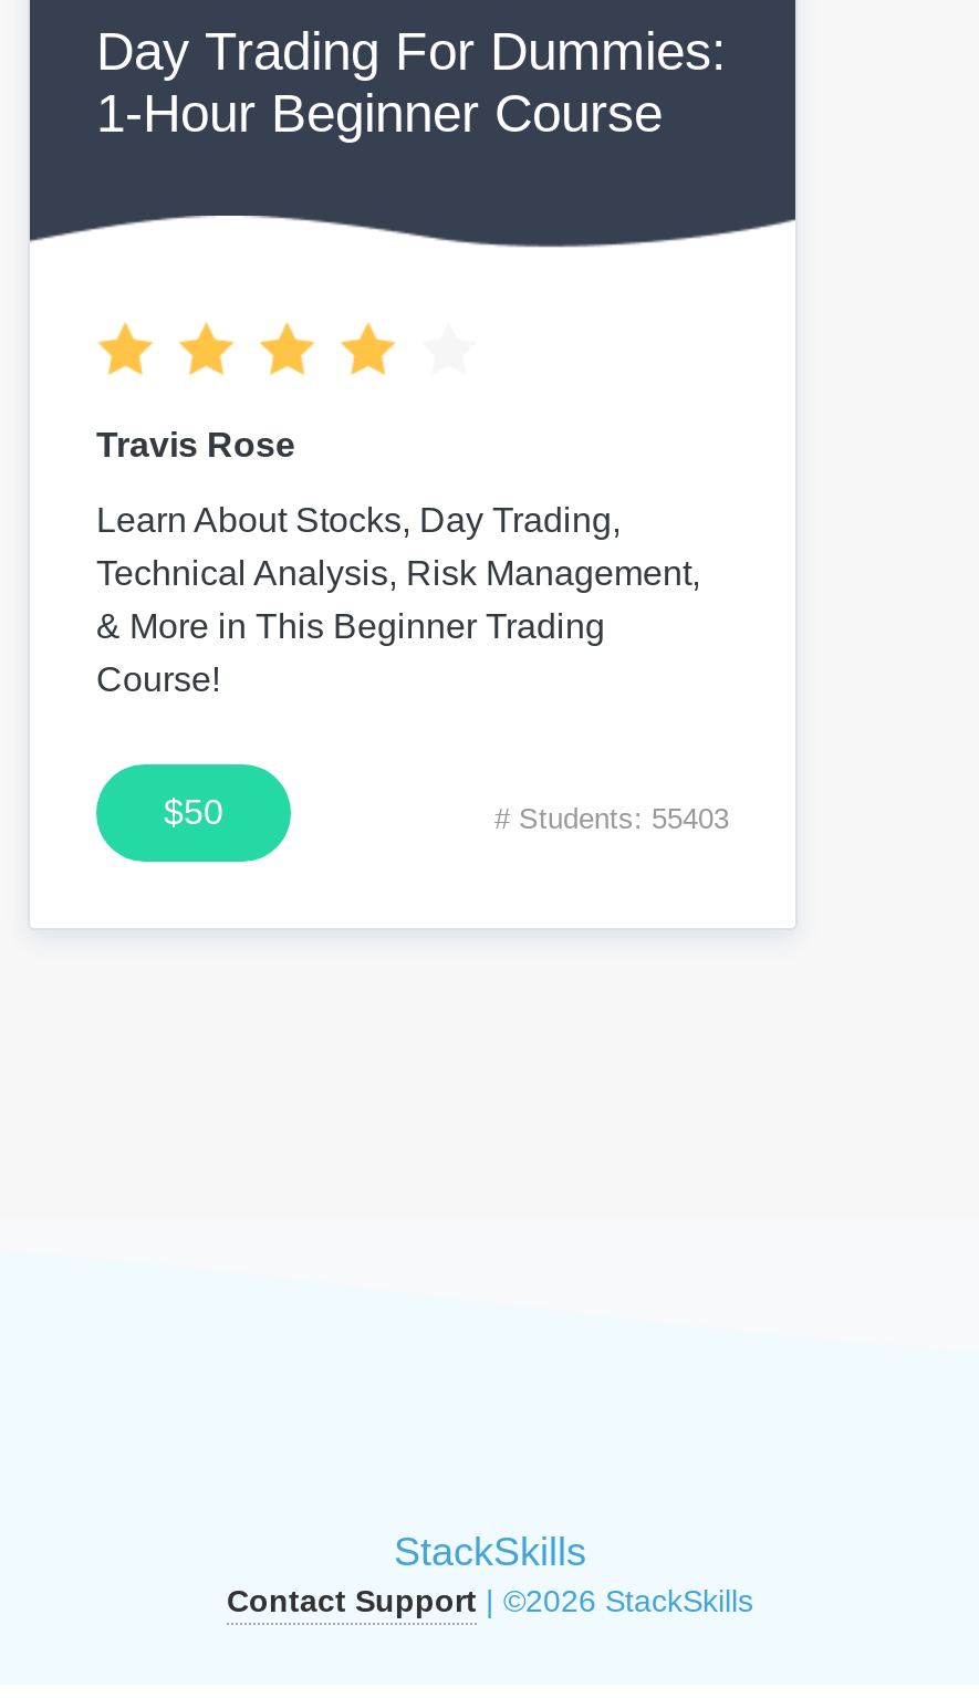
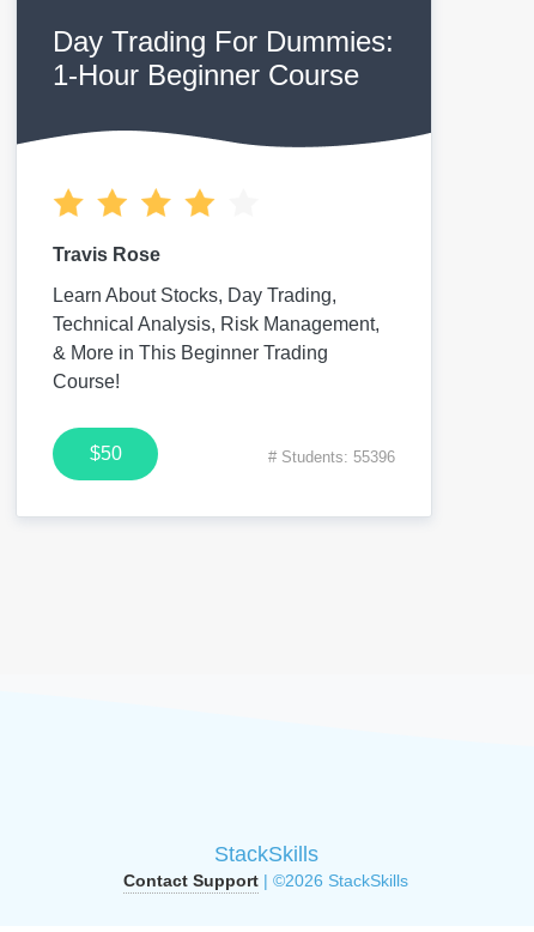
[494,802,729,835] # Students: 55403 -> [268,448,395,466] # Students: 55396

